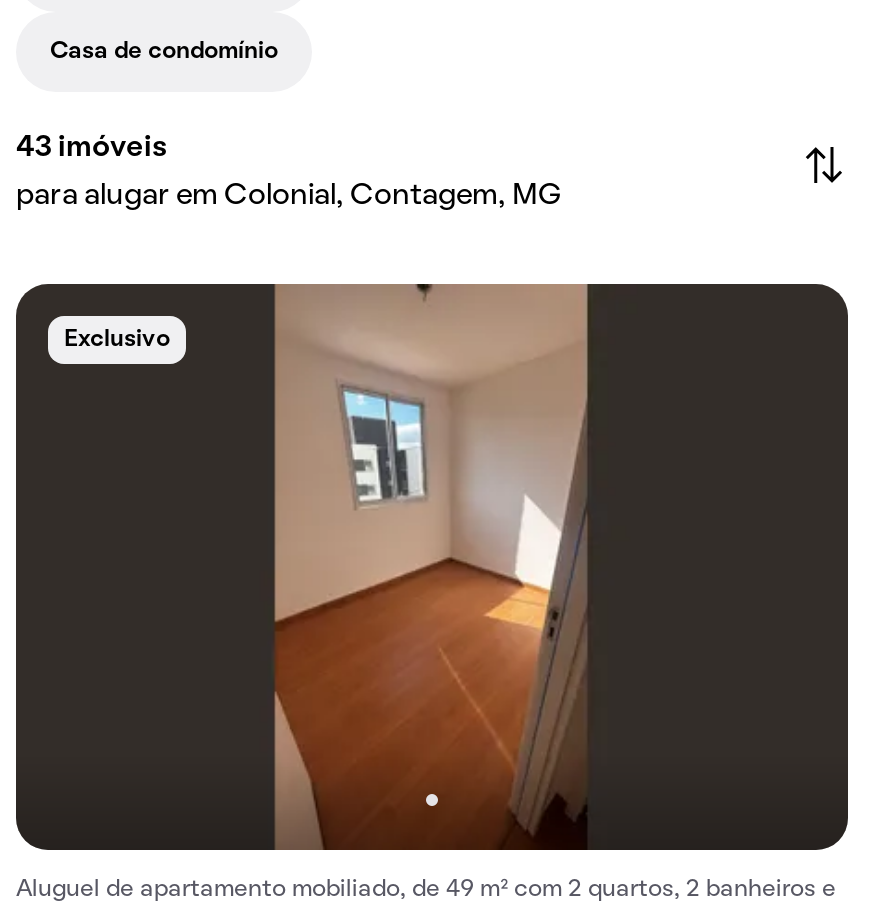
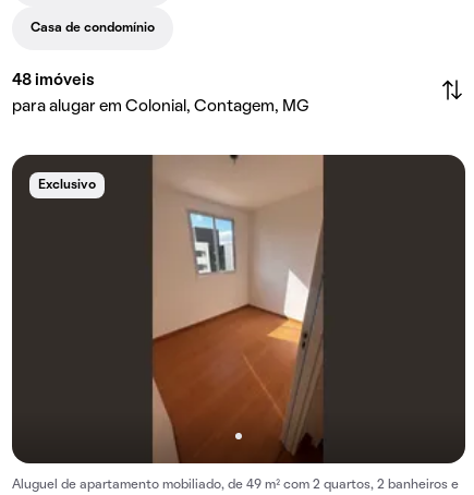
[16,134,168,162] 43 imóveis -> [12,73,95,88] 48 imóveis

